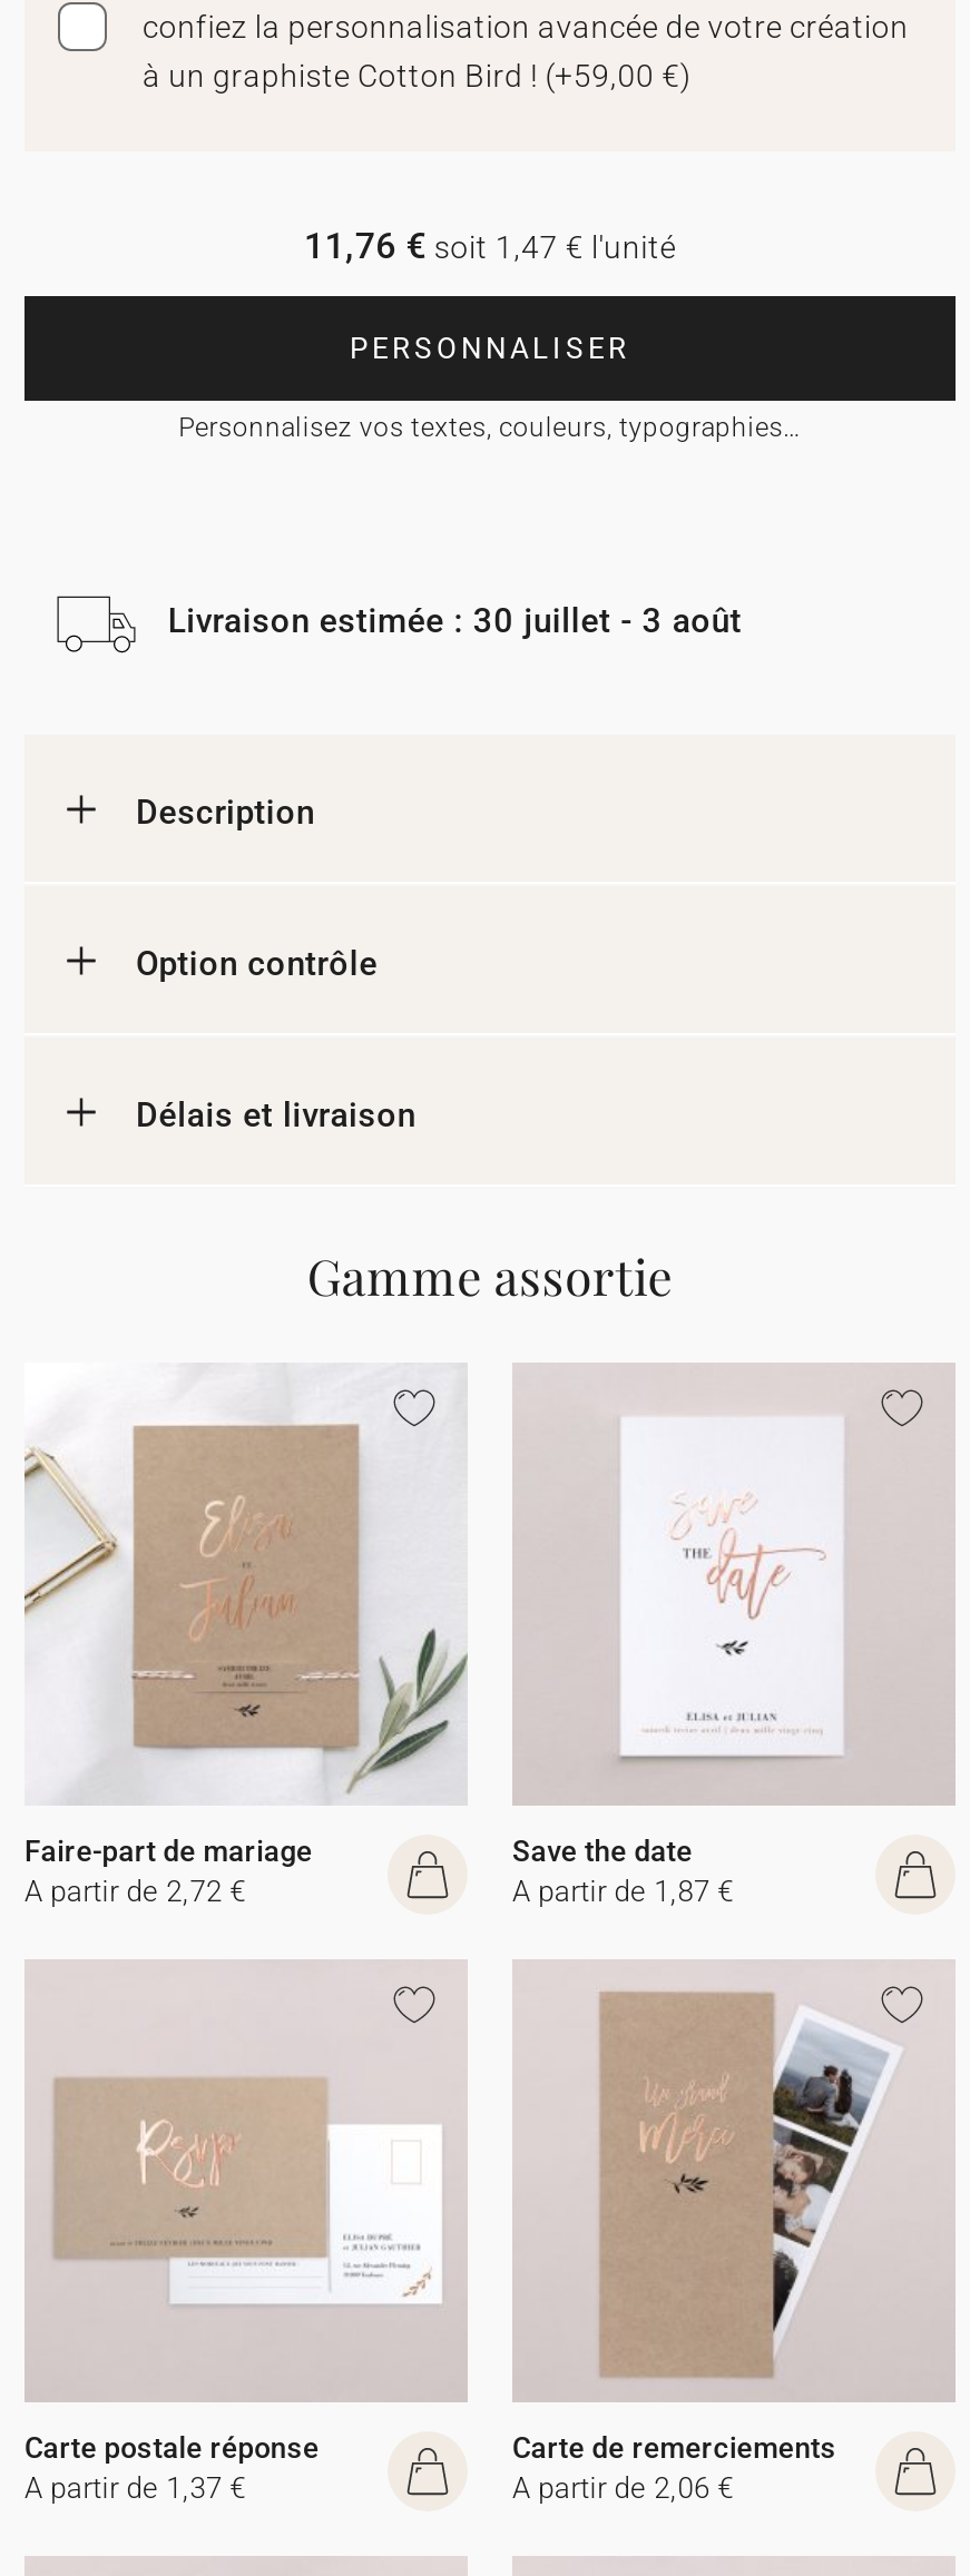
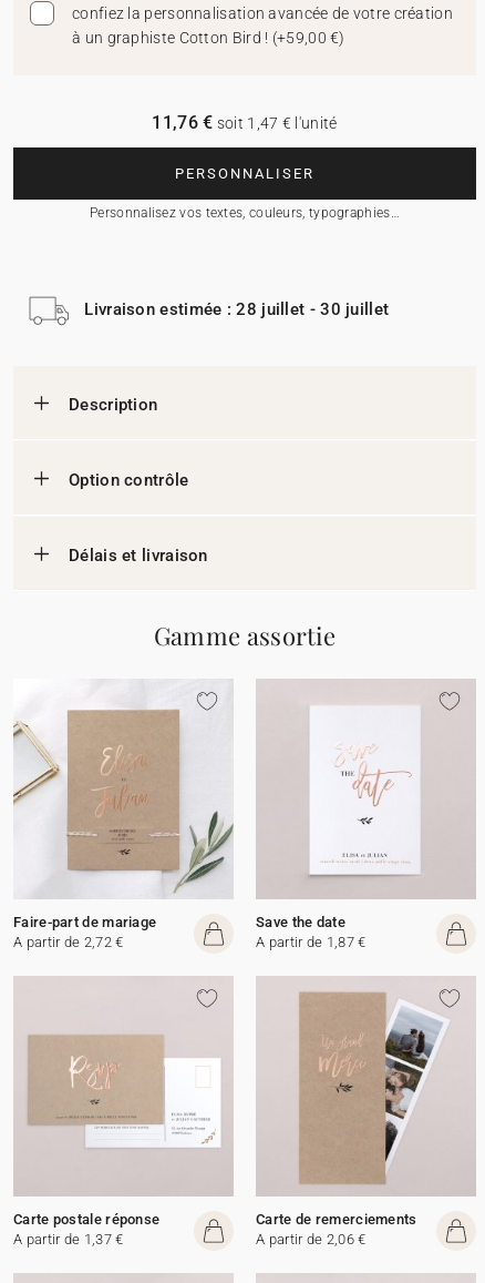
[168,601,742,641] Livraison estimée : 30 juillet - 3 août -> [84,299,389,319] Livraison estimée : 28 juillet - 30 juillet

